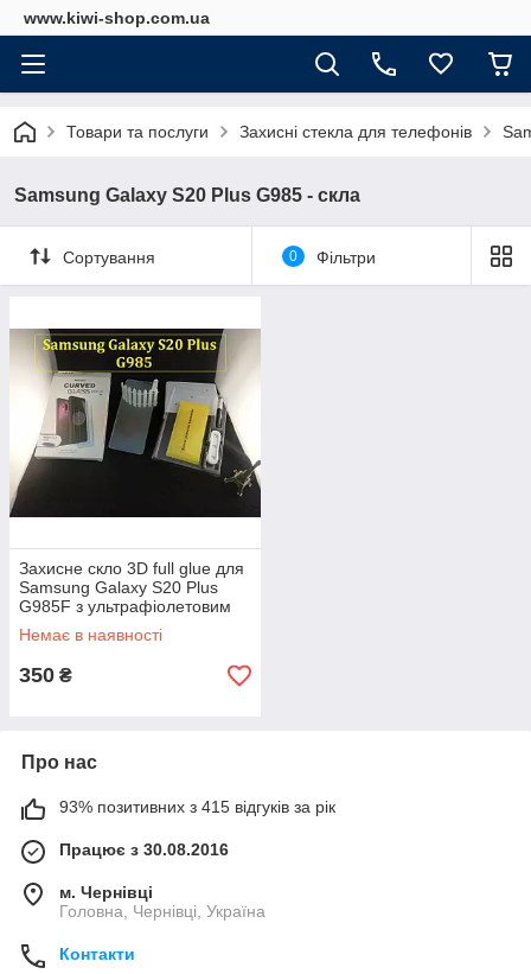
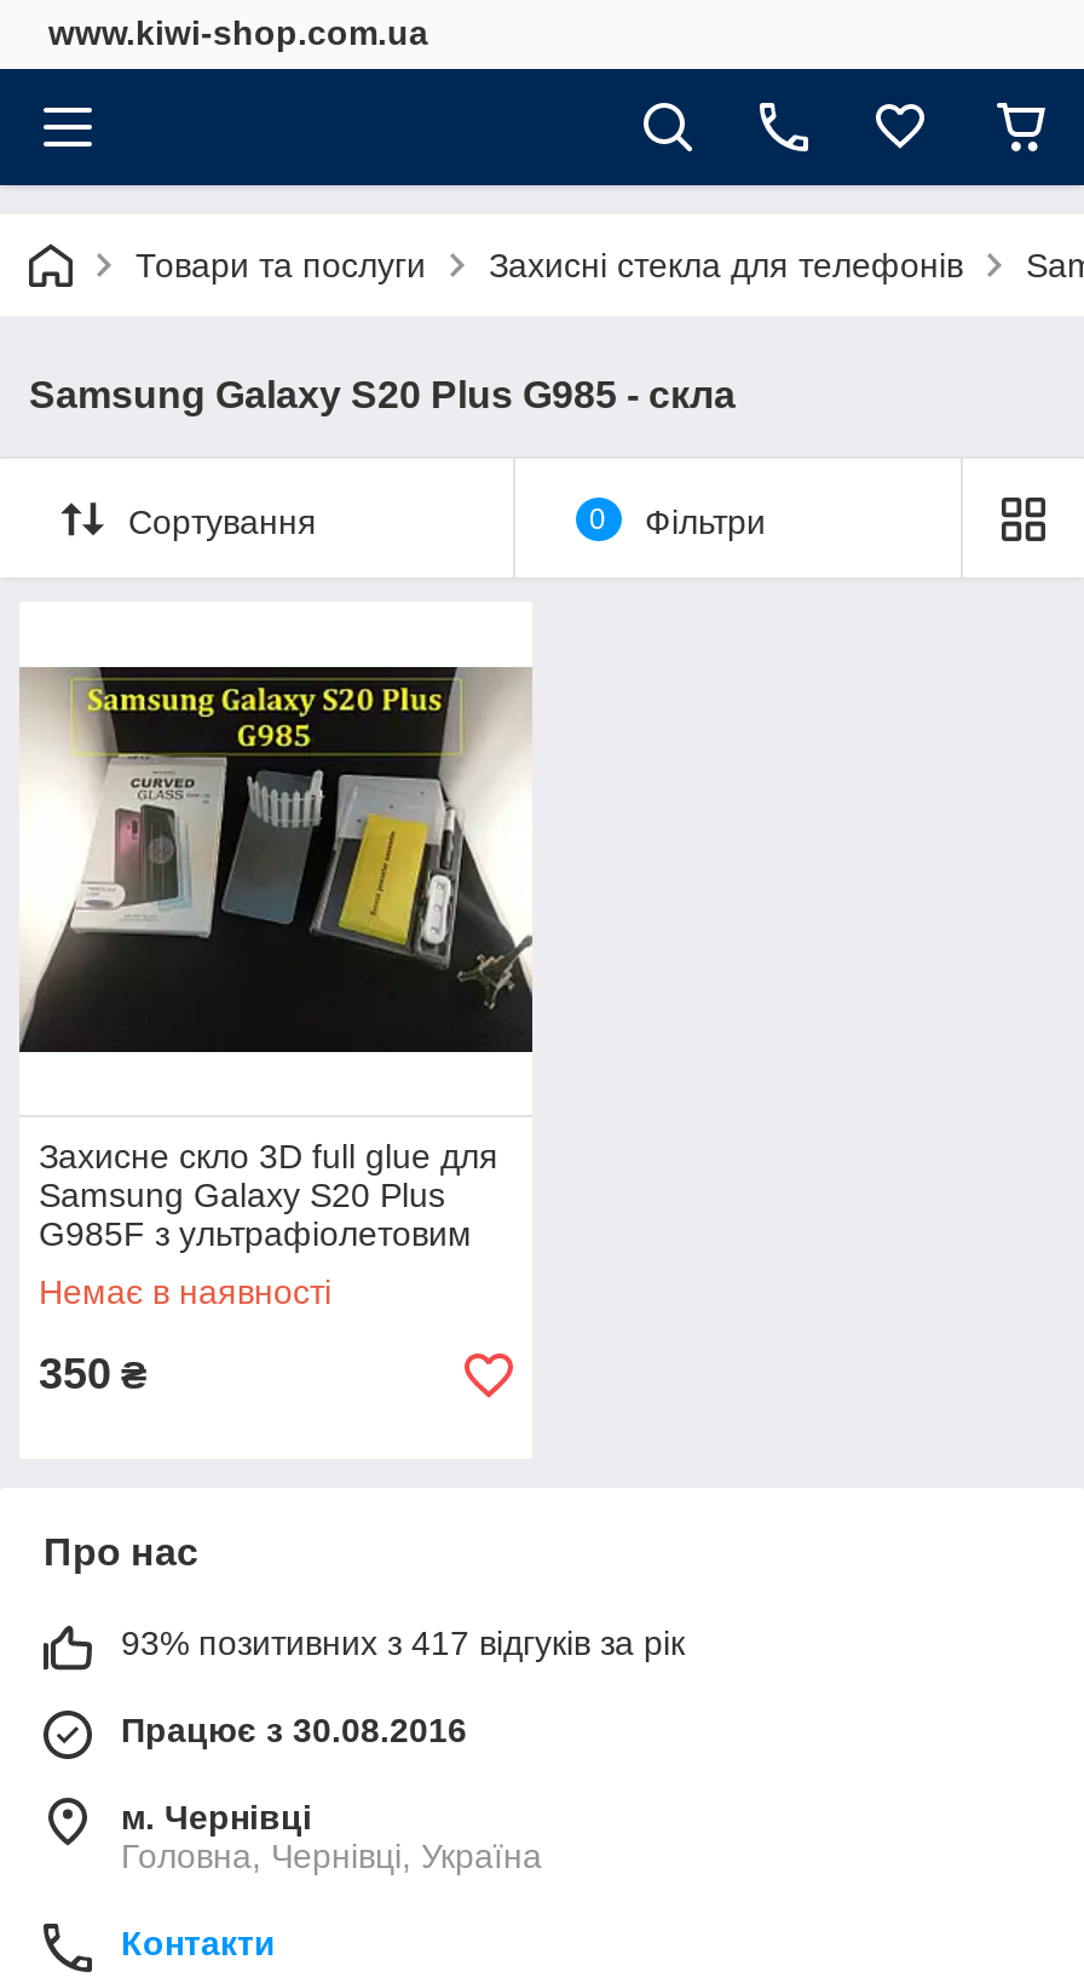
[59,797,335,816] 93% позитивних з 415 відгуків за рік -> [121,1623,685,1662] 93% позитивних з 417 відгуків за рік

